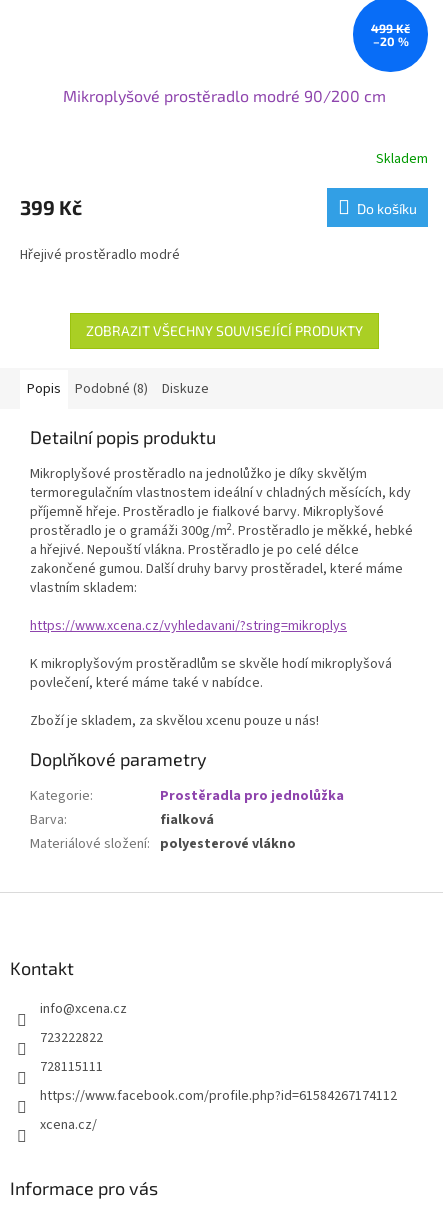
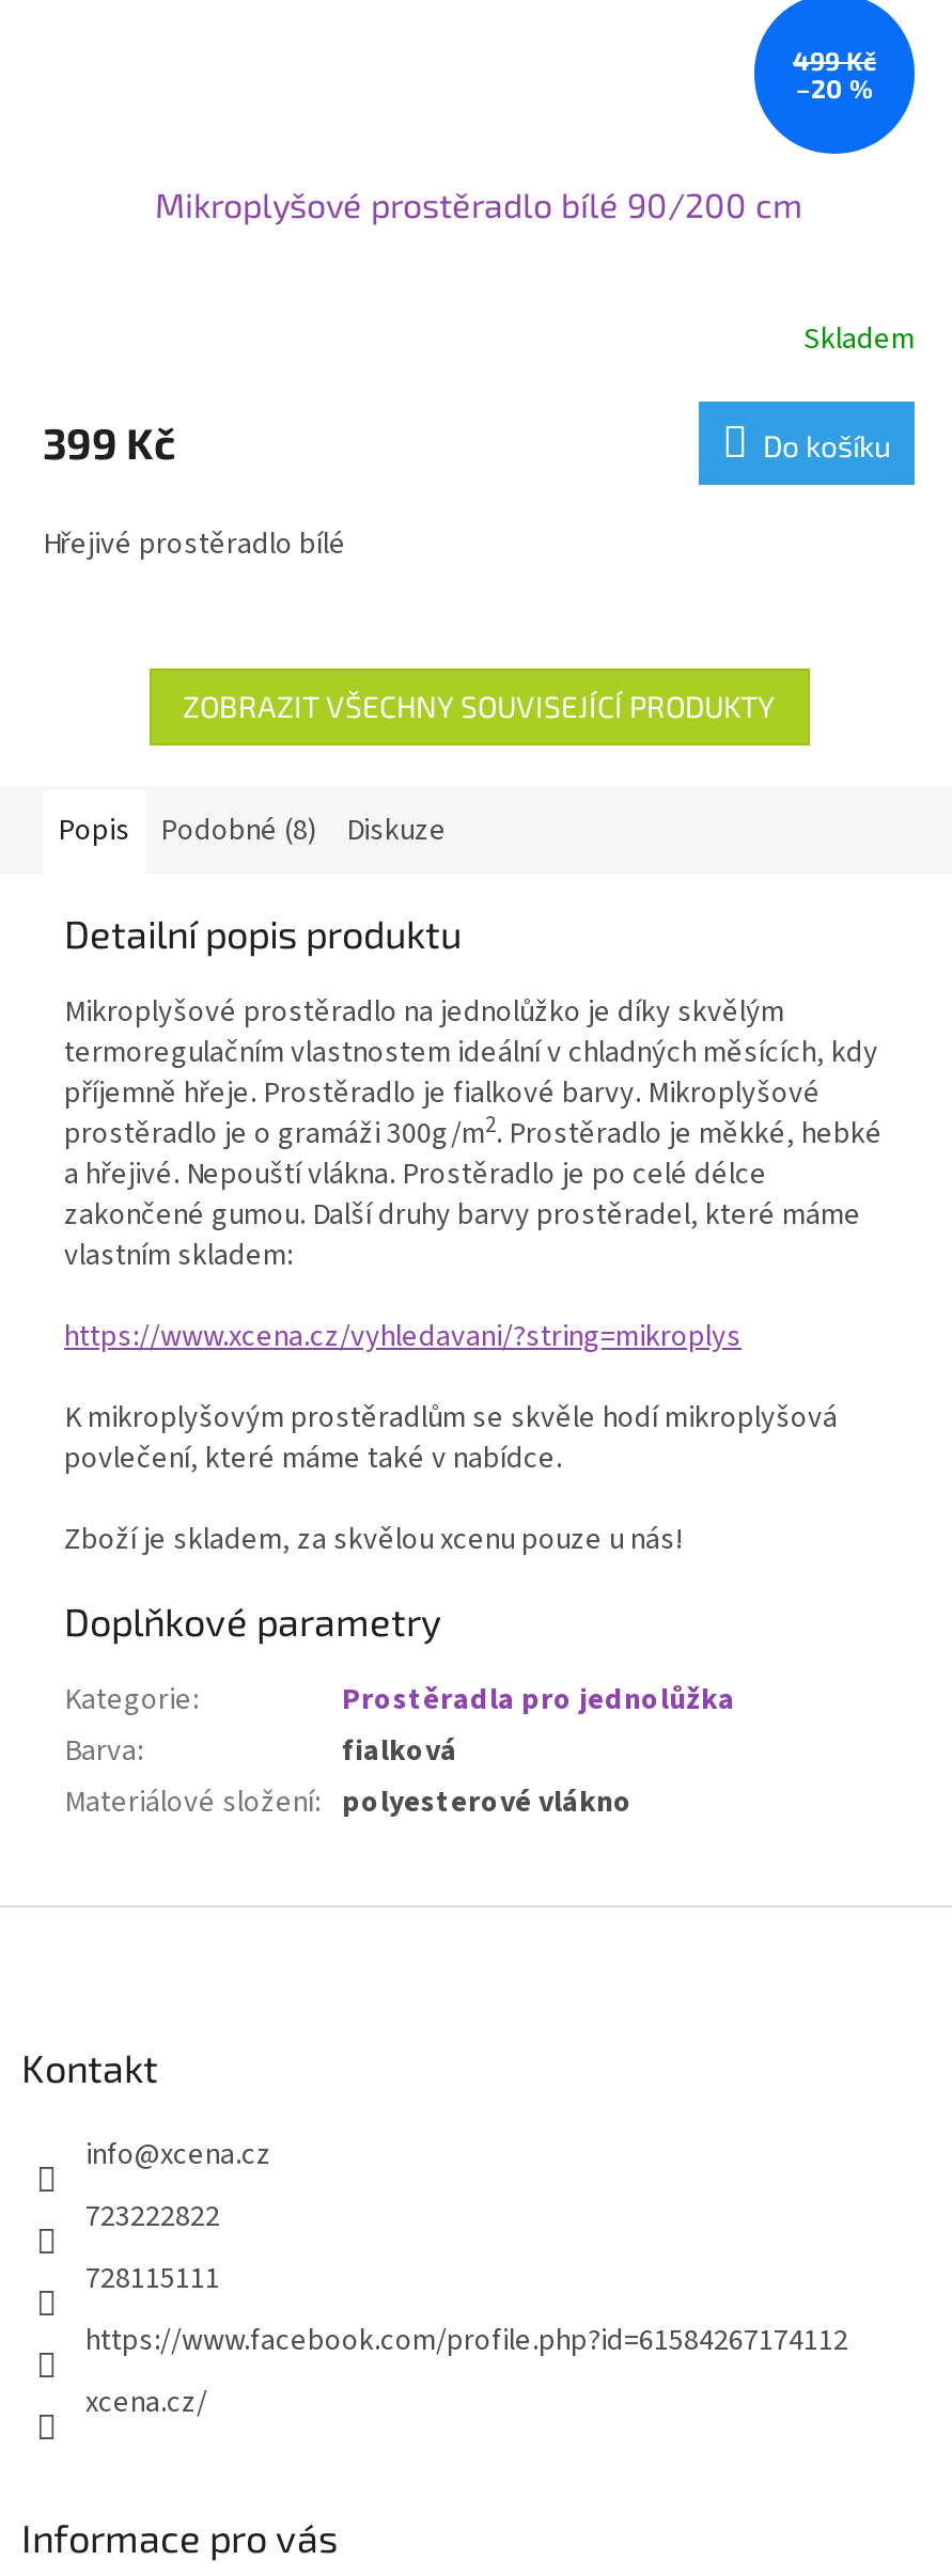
[62,86,385,105] Mikroplyšové prostěradlo modré 90/200 cm -> [155,184,802,224] Mikroplyšové prostěradlo bílé 90/200 cm
[20,245,180,265] Hřejivé prostěradlo modré -> [43,524,346,566] Hřejivé prostěradlo bílé

